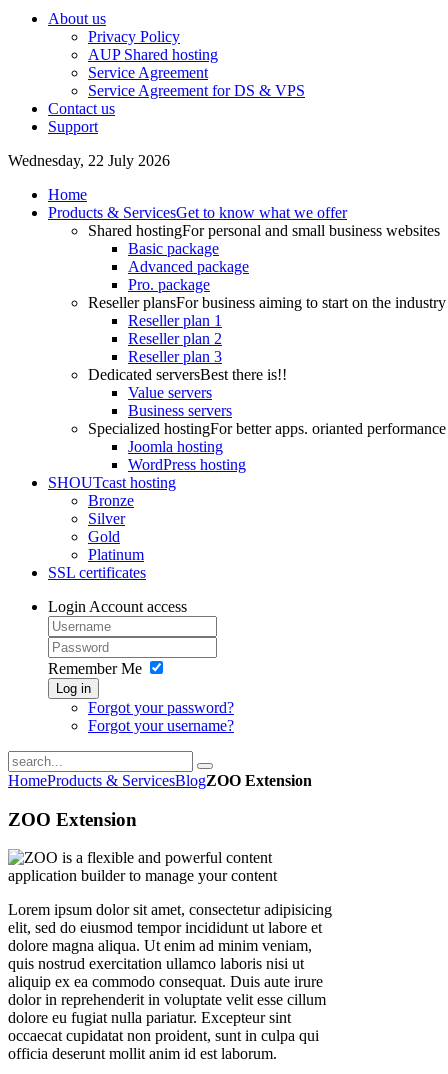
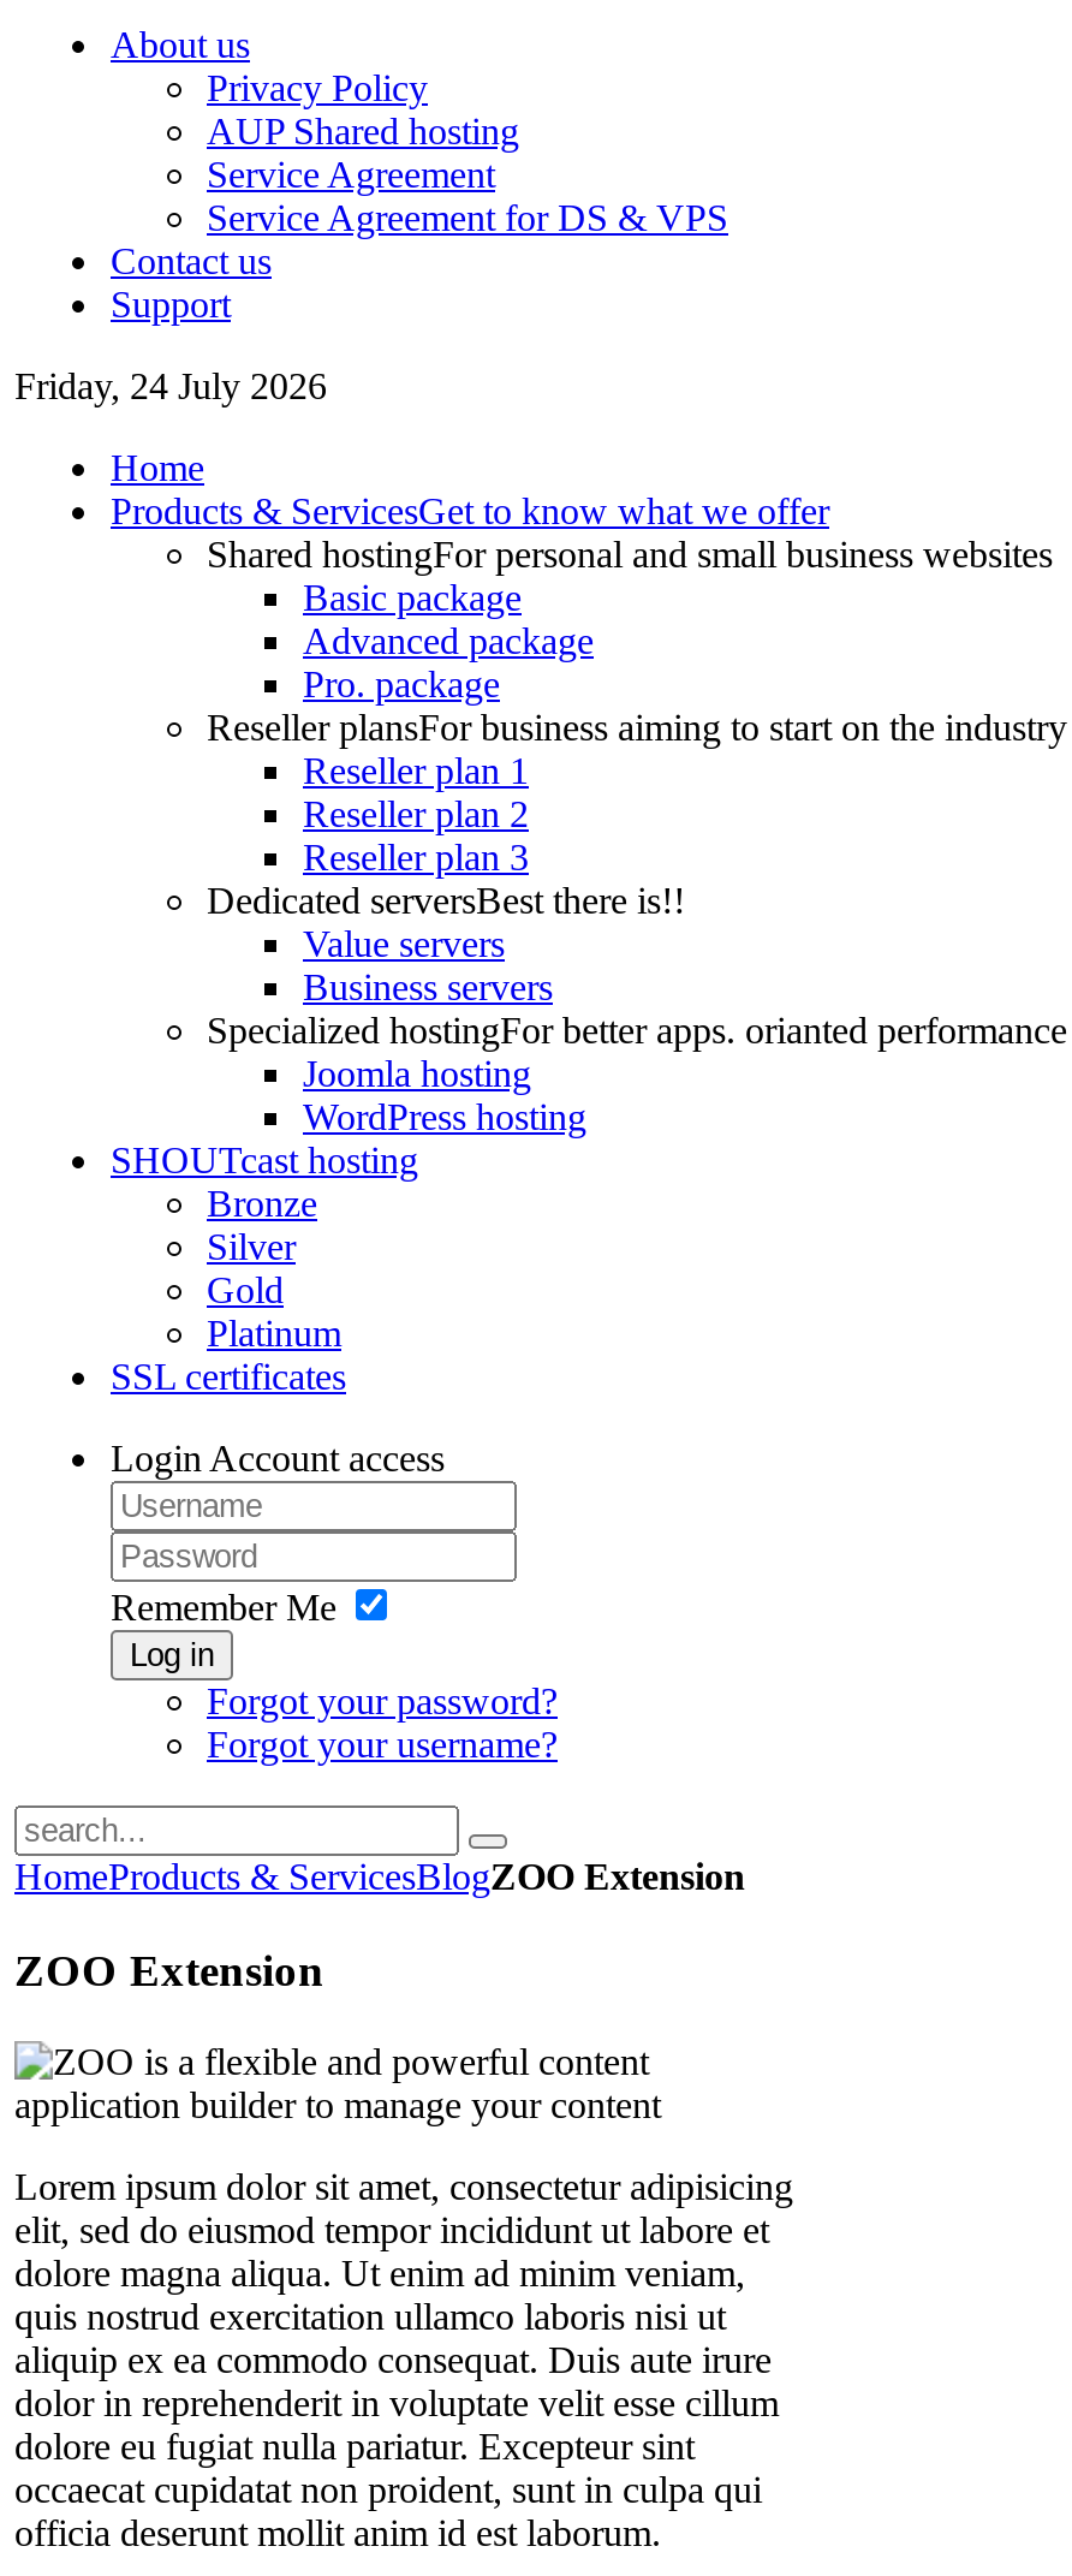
[8,152,170,169] Wednesday, 22 July 2026 -> [14,365,327,406] Friday, 24 July 2026

